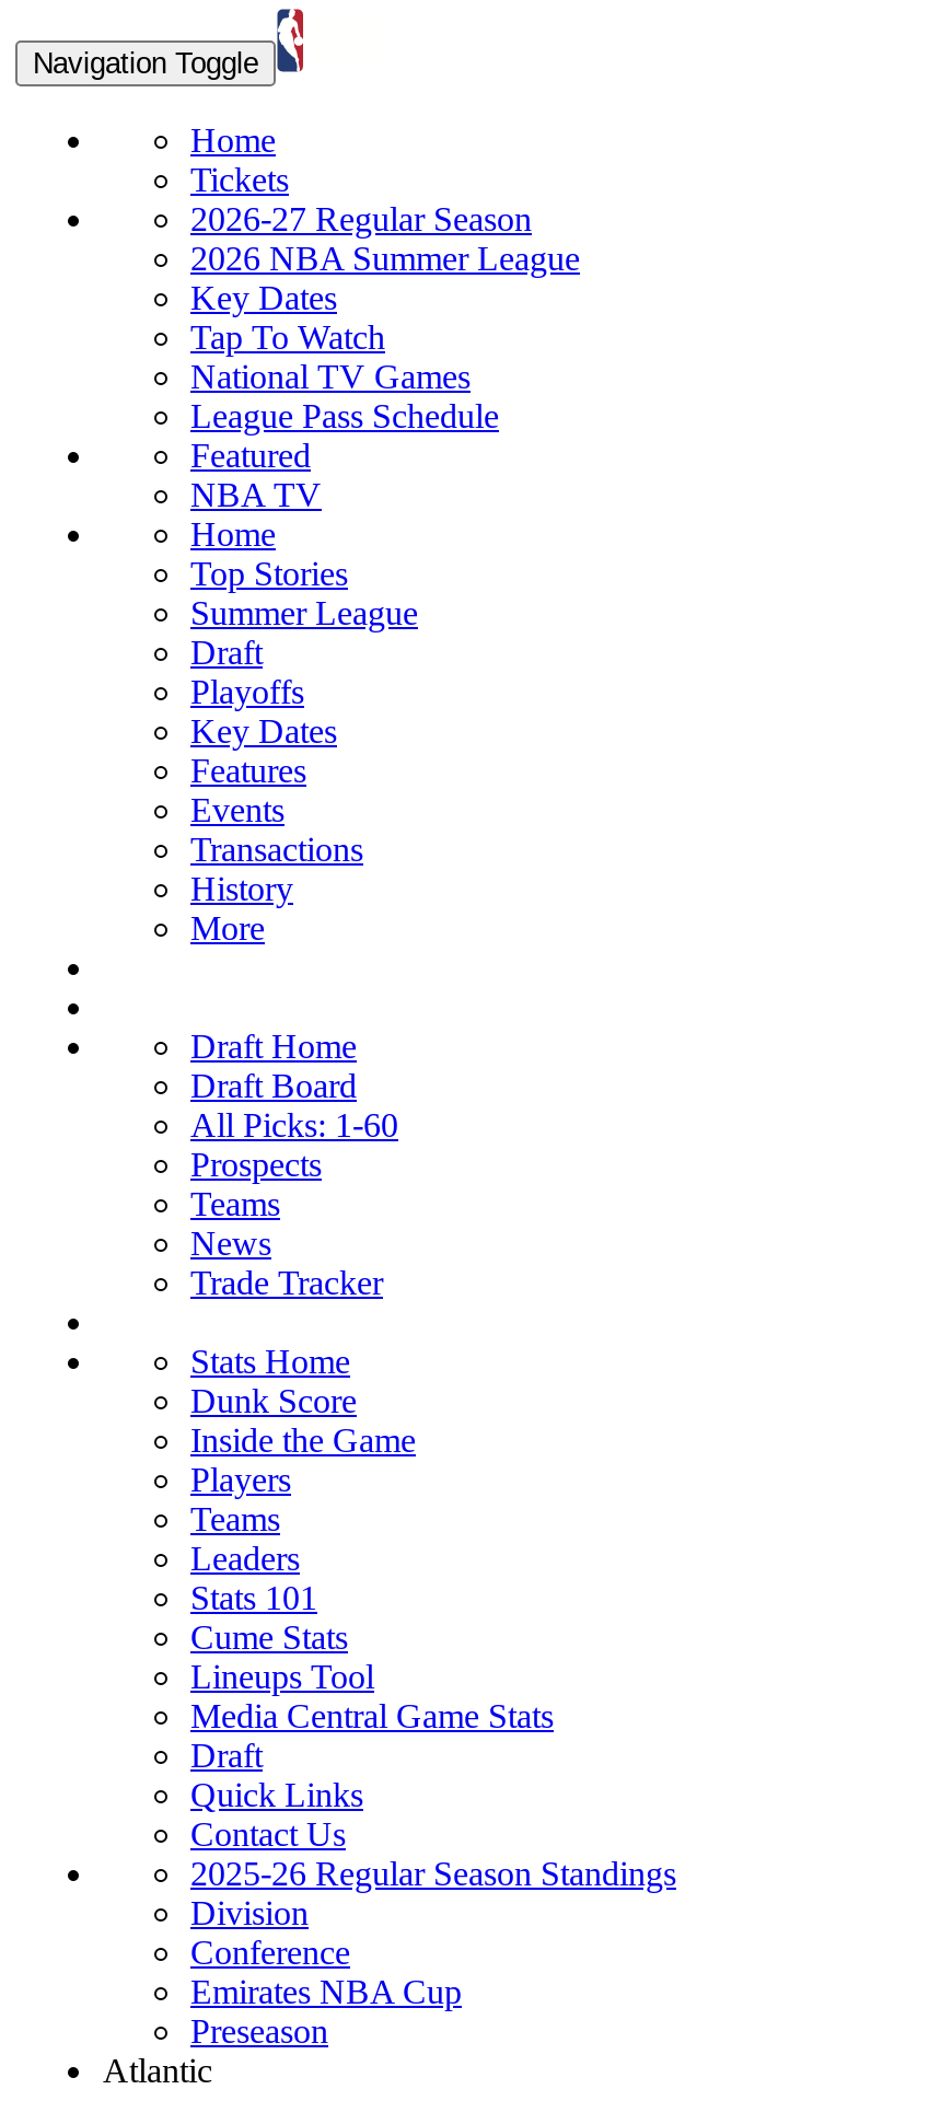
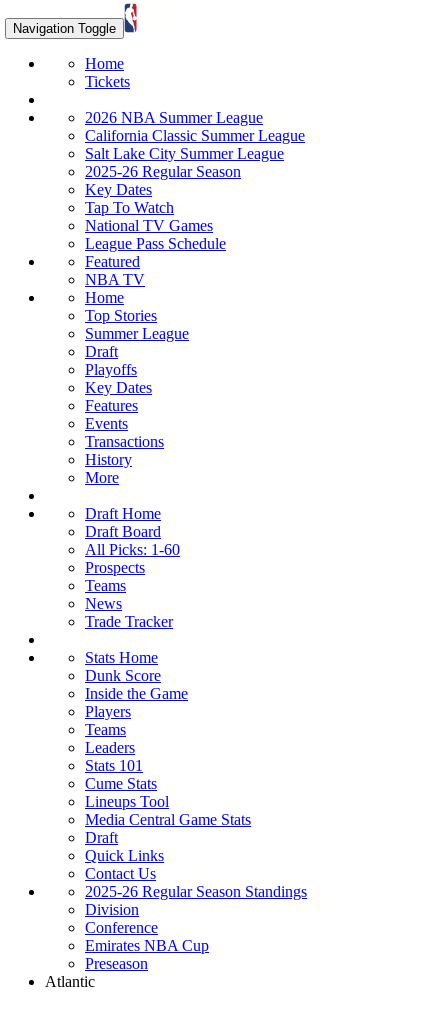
[190,200,532,237] 2026-27 Regular Season -> none
none -> [85,127,305,180] California Classic Summer League | Salt Lake City Summer League | 2025-26 Regular Season
moved [190,279,499,947] -> [85,181,226,486]: Key Dates | Tap To Watch | National TV Games | ... | History | More

